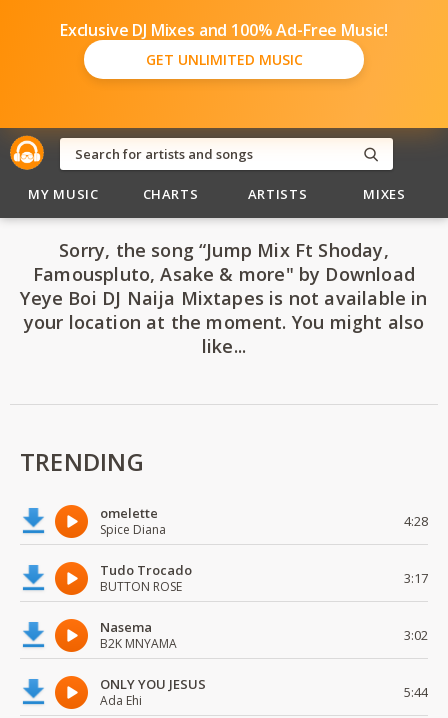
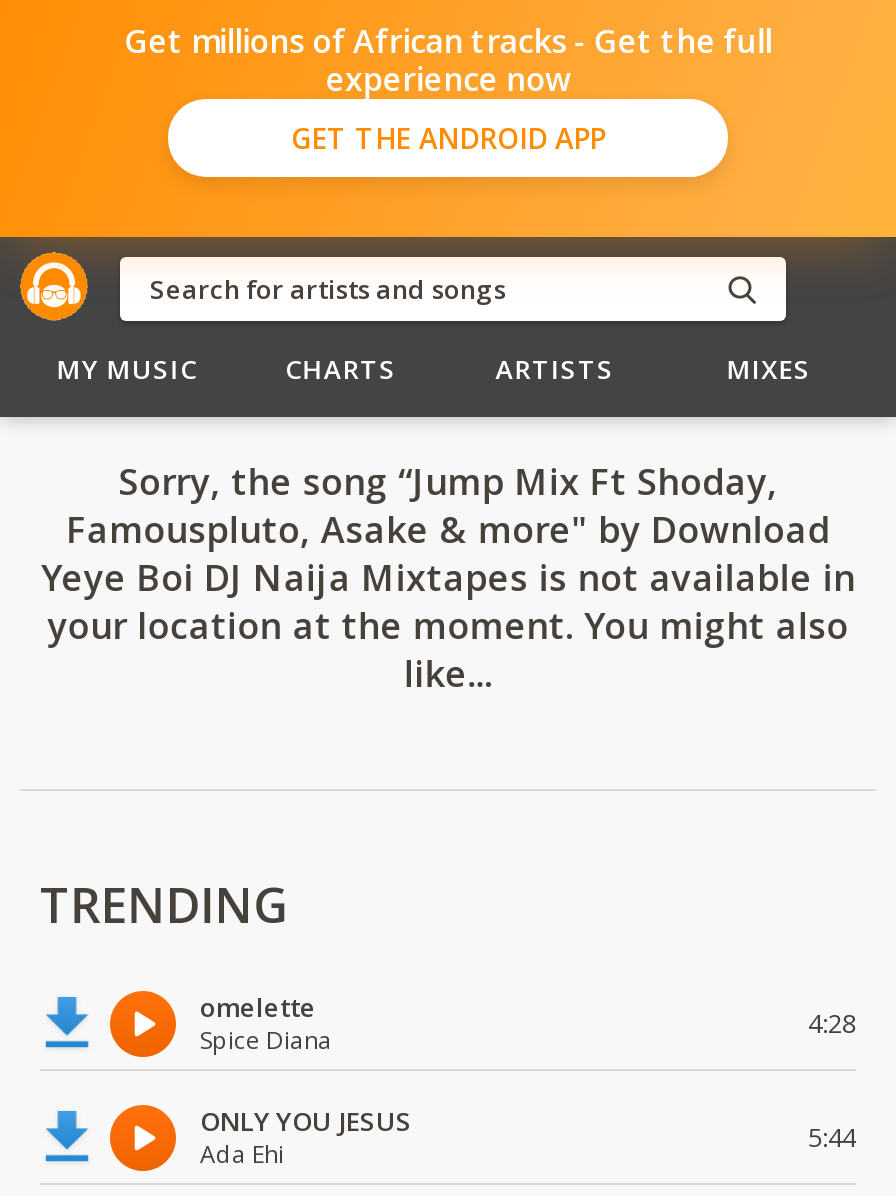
[60,19,388,69] Exclusive DJ Mixes and 100% Ad-Free Music! | GET UNLIMITED MUSIC -> [124,19,772,157] Get millions of African tracks - Get the full | experience now | GET THE ANDROID APP
[100,561,428,652] Tudo Trocado | BUTTON ROSE | 3:17 | Nasema | B2K MNYAMA | 3:02 -> none

